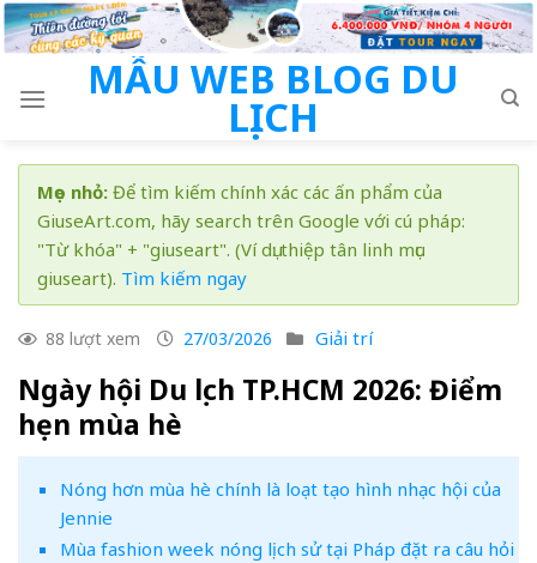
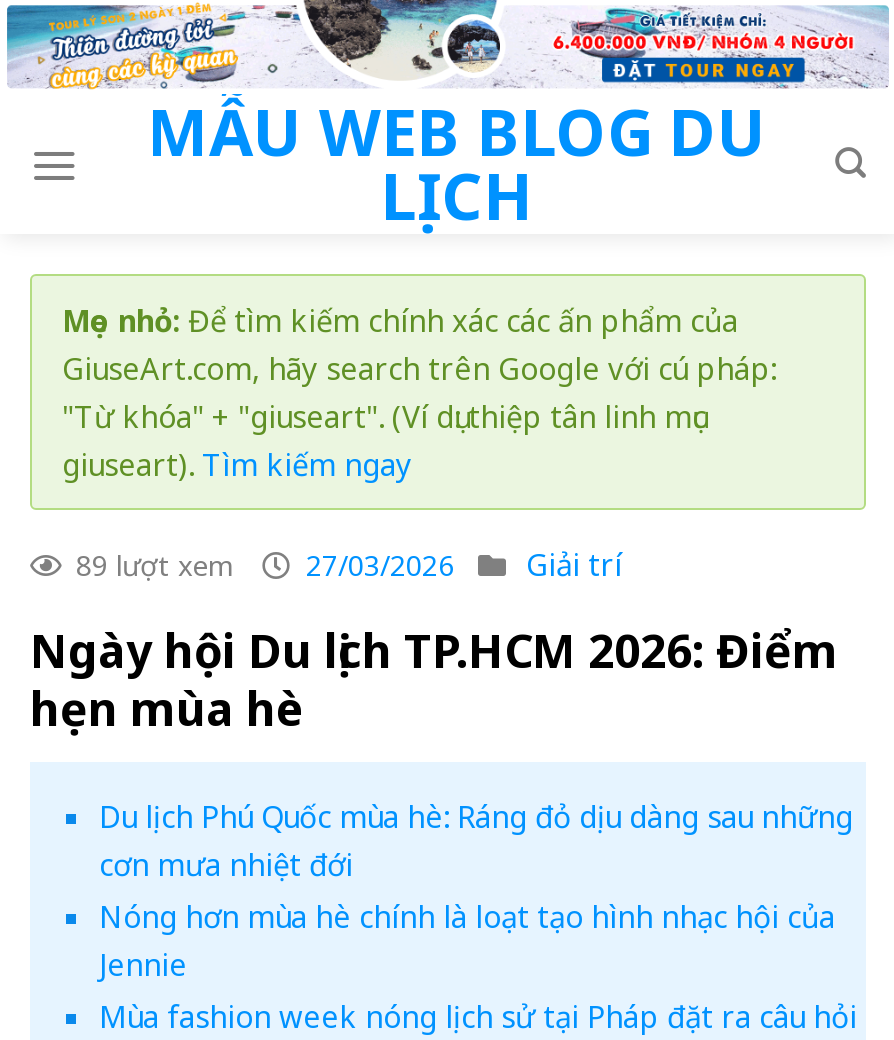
[41,326,373,350] 88 lượt xem 27/03/2026 Giải trí -> [68,544,622,584] 89 lượt xem 27/03/2026 Giải trí
none -> [99,795,853,883] Du lịch Phú Quốc mùa hè: Ráng đỏ dịu dàng sau những | cơn mưa nhiệt đới

